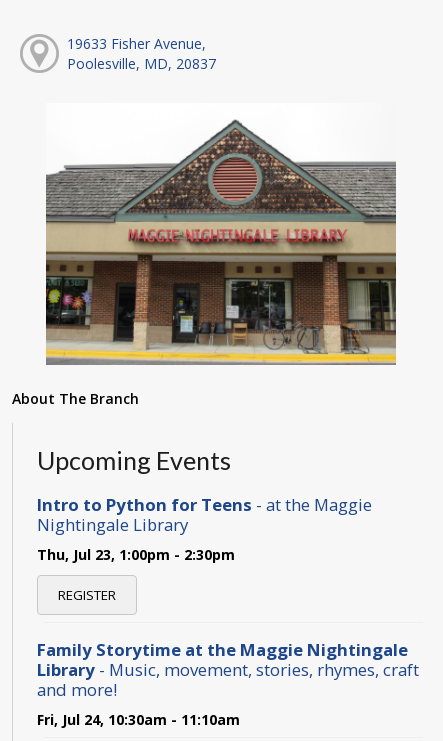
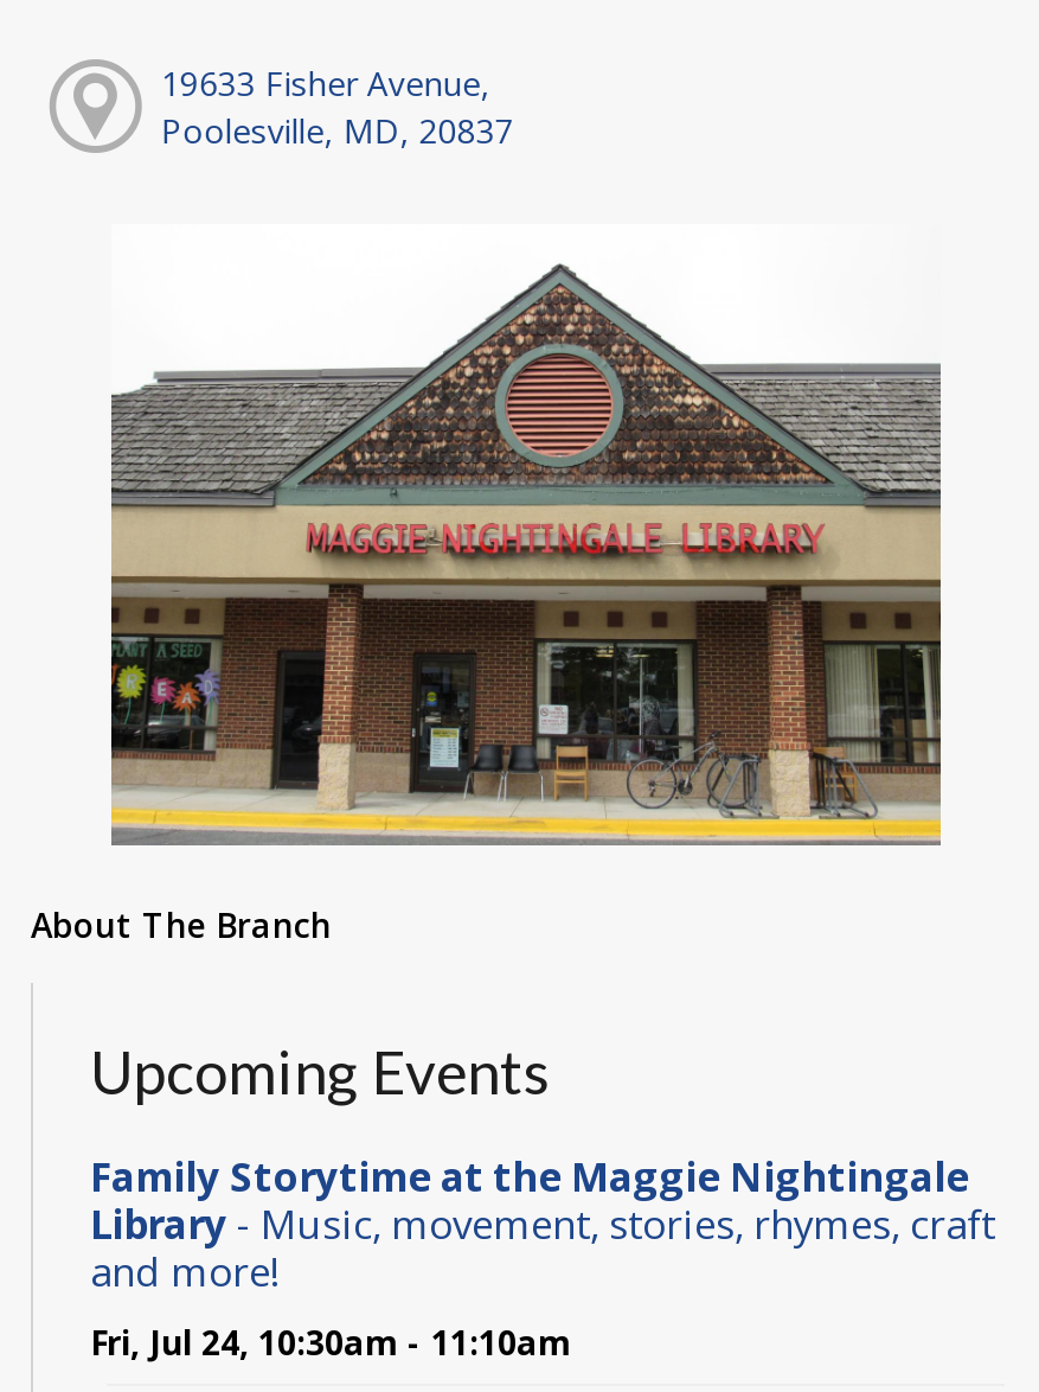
[37,493,372,604] Intro to Python for Teens - at the Maggie | Nightingale Library | Thu, Jul 23, 1:00pm - 2:30pm | REGISTER -> none

